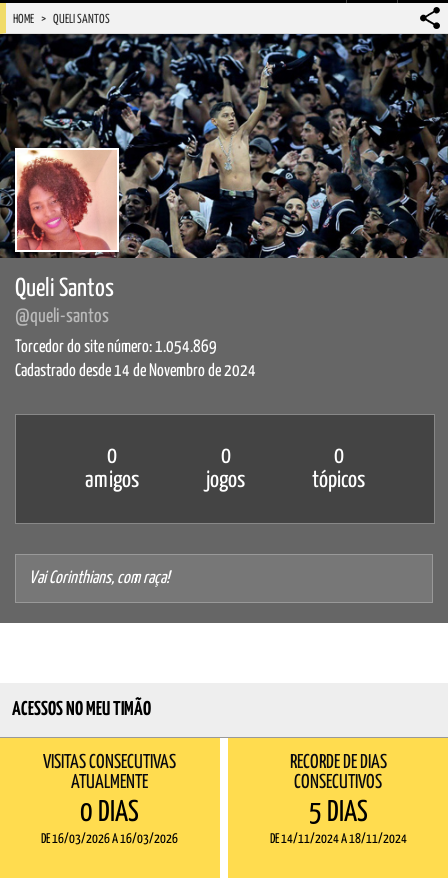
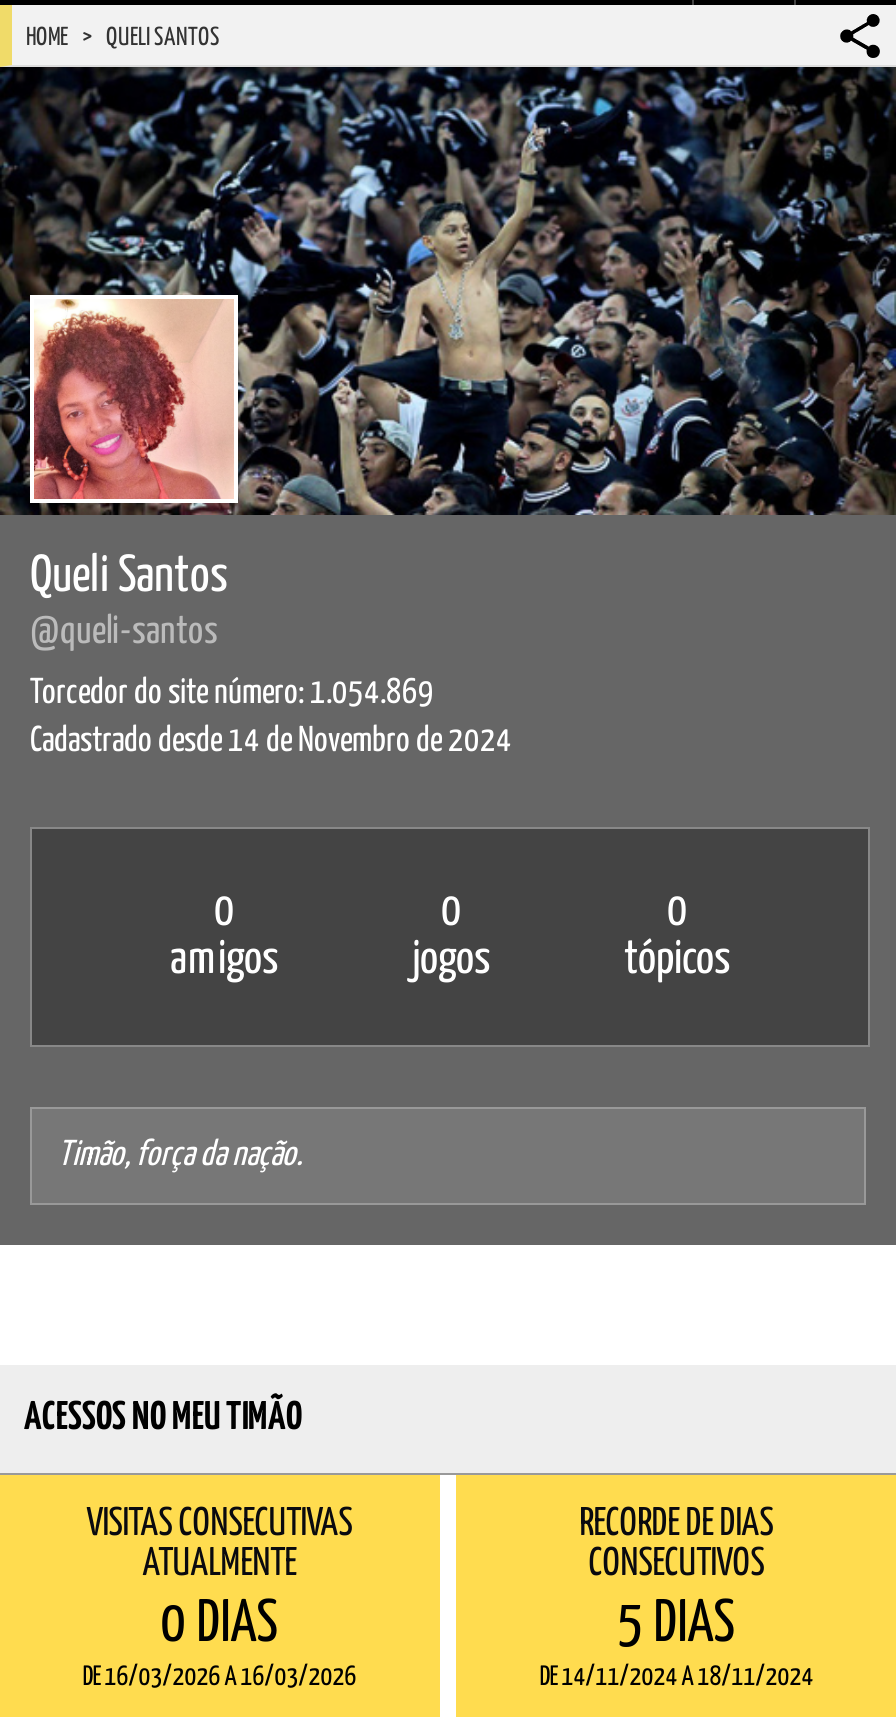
[29,570,170,587] Vai Corinthians, com raça! -> [58,1139,302,1173] Timão, força da nação.

